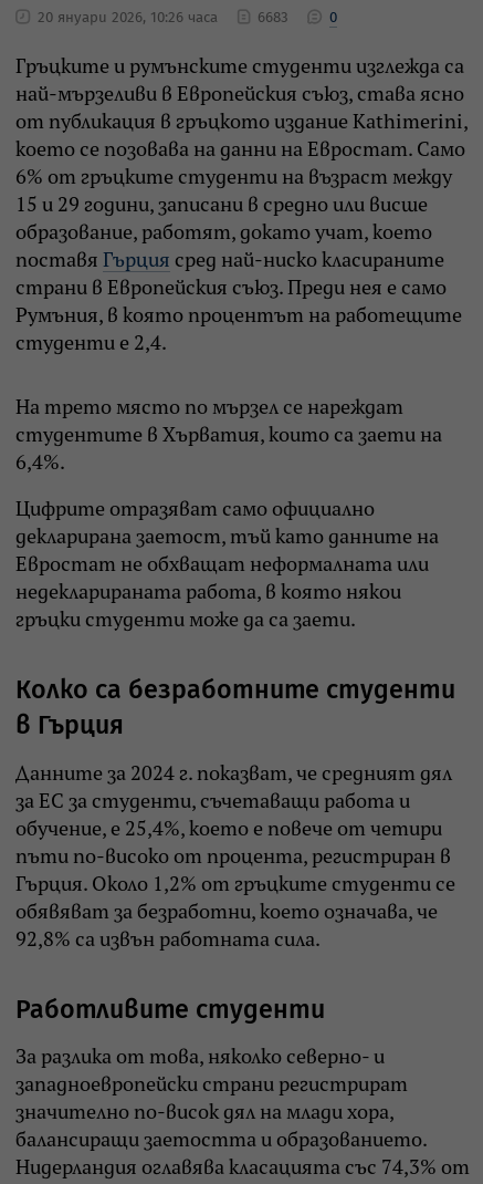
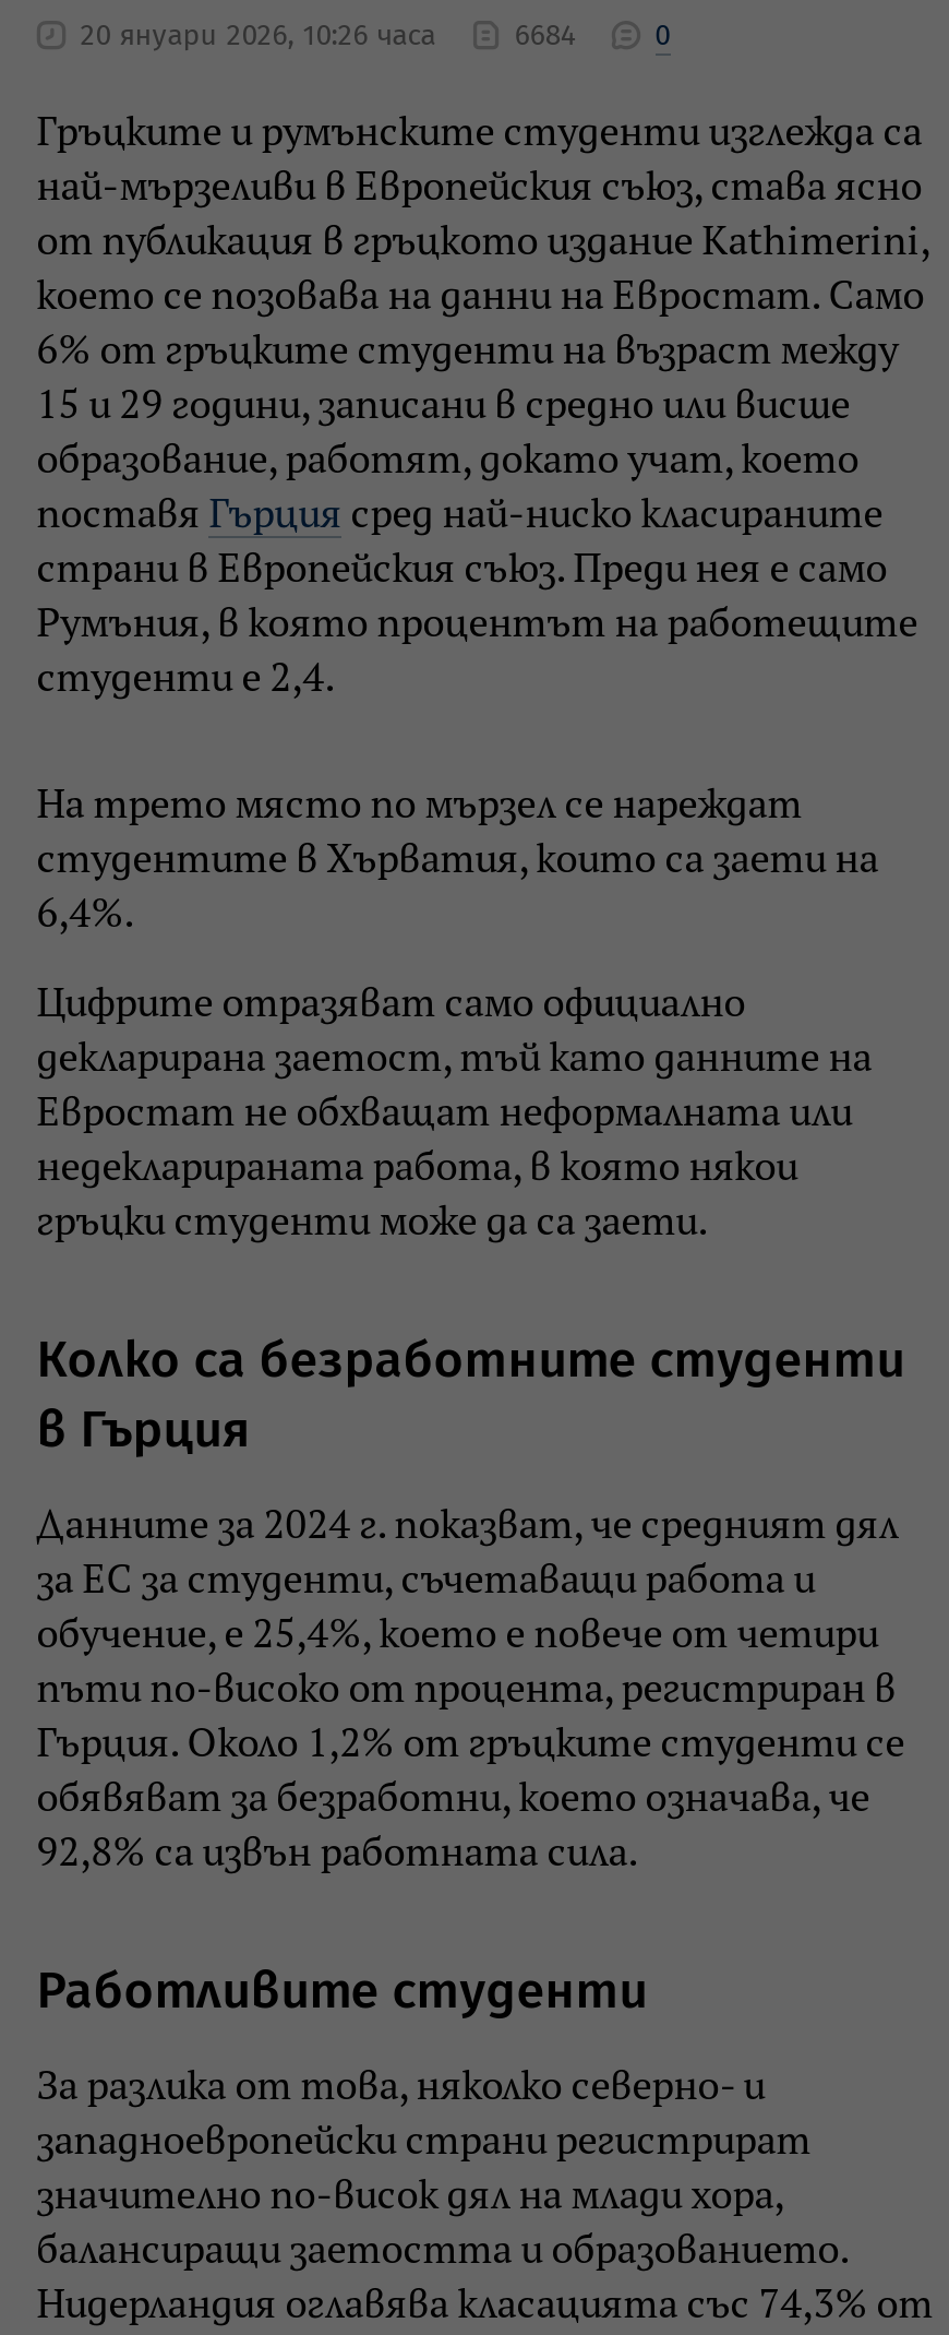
[258,9,289,27] 6683 -> [515,18,576,53] 6684

